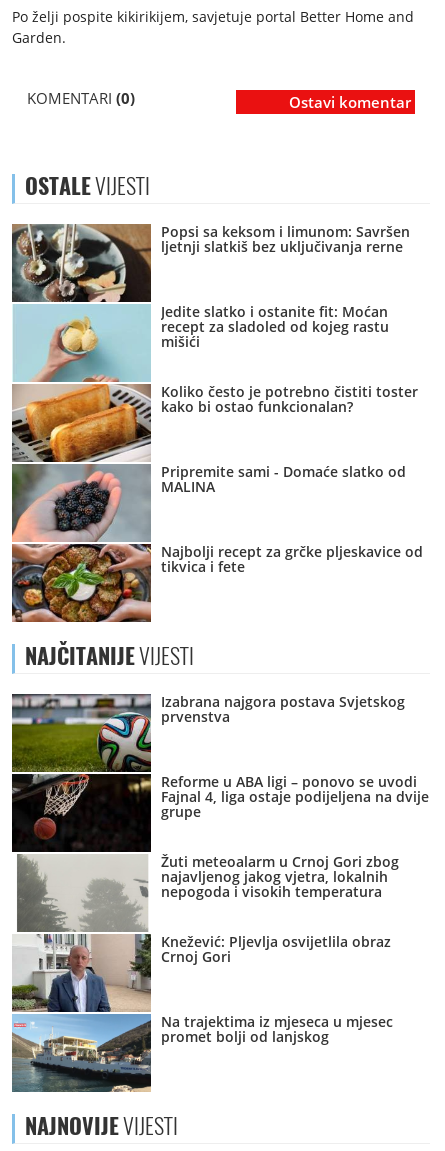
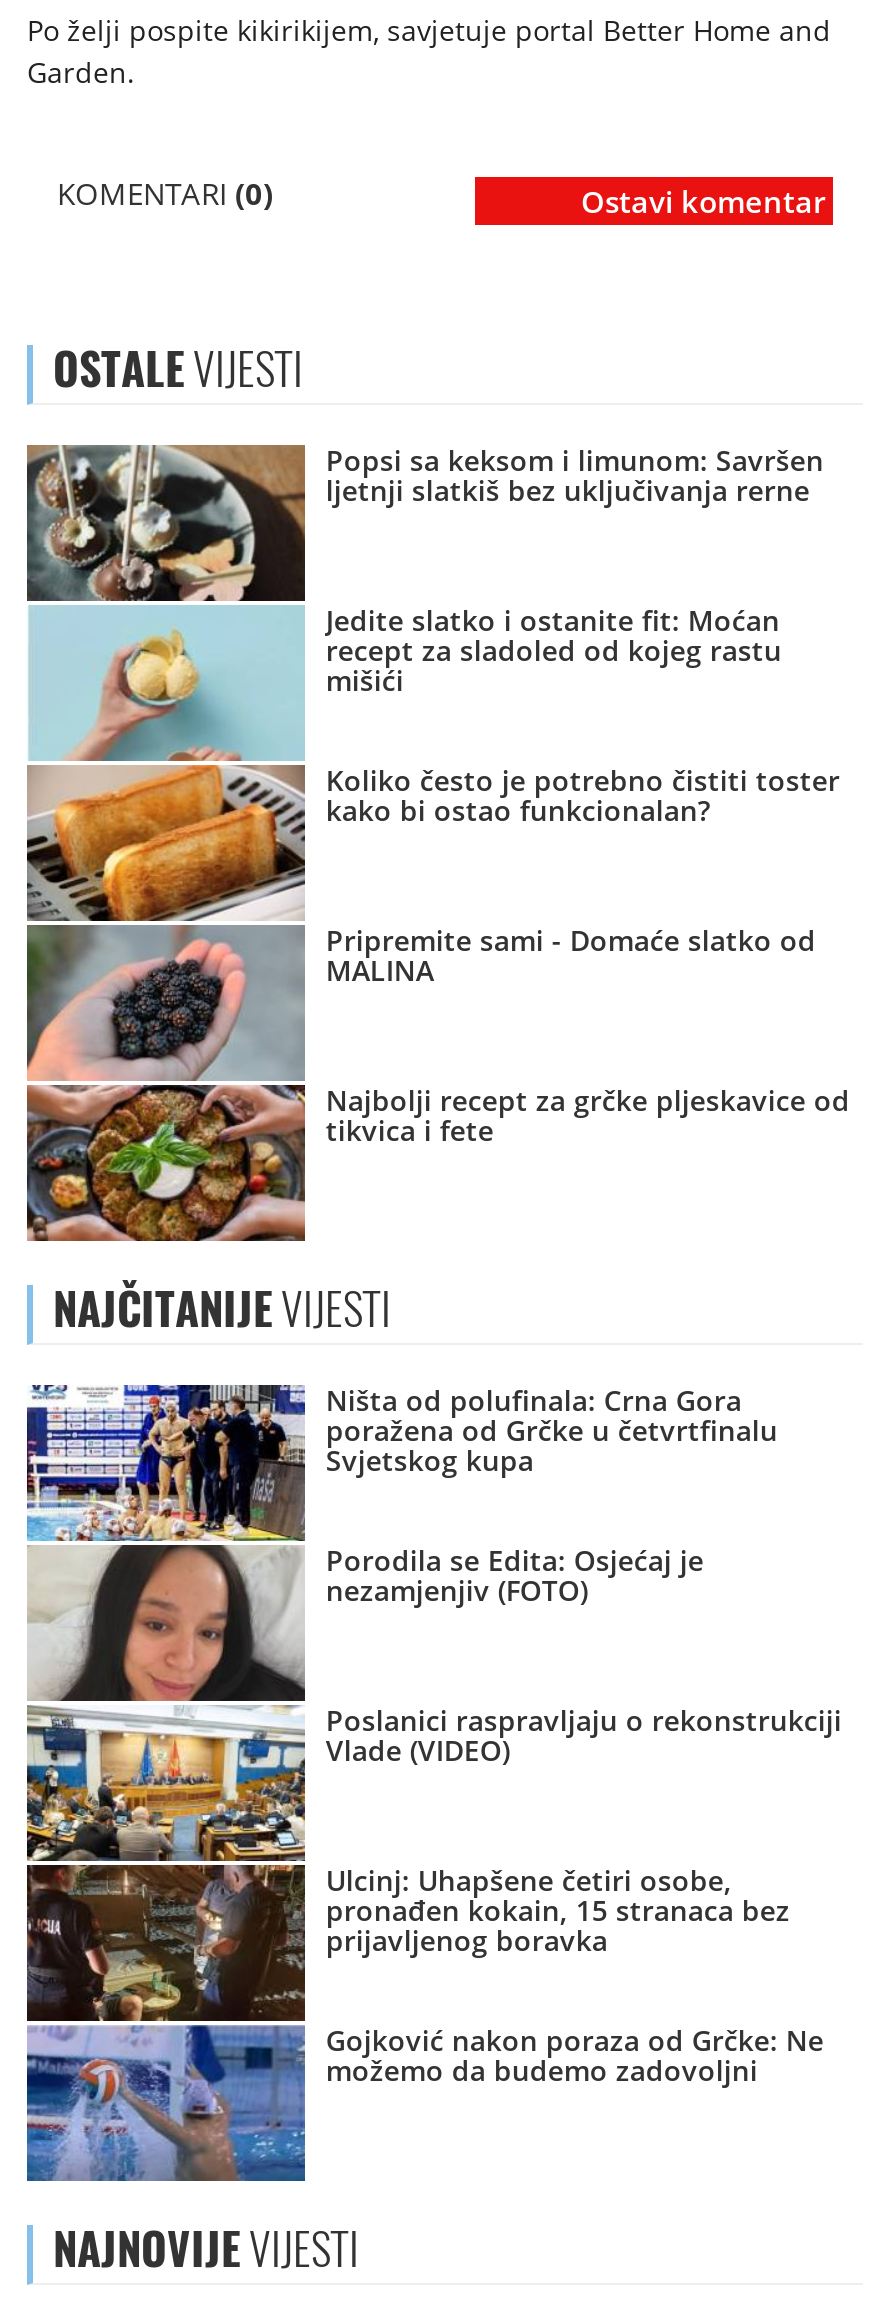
[11,692,405,1092] [image] | Izabrana najgora postava Svjetskog | prvenstva -> [25,1381,778,2183] [image] | Ništa od polufinala: Crna Gora | poražena od Grčke u četvrtfinalu | Svjetskog kupa
[161,772,429,821] Reforme u ABA ligi – ponovo se uvodi | Fajnal 4, liga ostaje podijeljena na dvije | grupe -> [326,1541,704,1609] Porodila se Edita: Osjećaj je | nezamjenjiv (FOTO)
[161,852,399,901] Žuti meteoalarm u Crnoj Gori zbog | najavljenog jakog vjetra, lokalnih | nepogoda i visokih temperatura -> [326,1701,842,1769] Poslanici raspravljaju o rekonstrukciji | Vlade (VIDEO)
[161,932,391,966] Knežević: Pljevlja osvijetlila obraz | Crnoj Gori -> [326,1861,790,1959] Ulcinj: Uhapšene četiri osobe, | pronađen kokain, 15 stranaca bez | prijavljenog boravka
[161,1012,393,1046] Na trajektima iz mjeseca u mjesec | promet bolji od lanjskog -> [326,2021,824,2089] Gojković nakon poraza od Grčke: Ne | možemo da budemo zadovoljni

